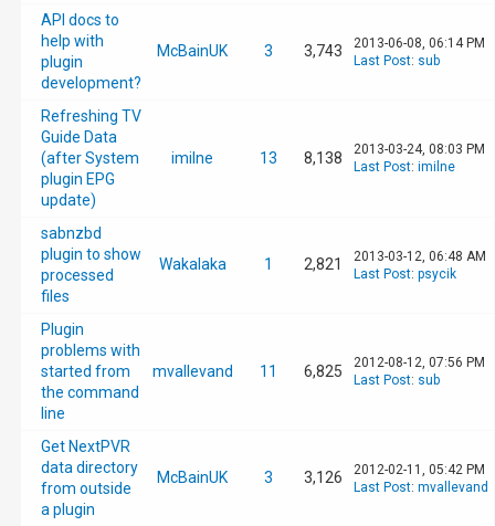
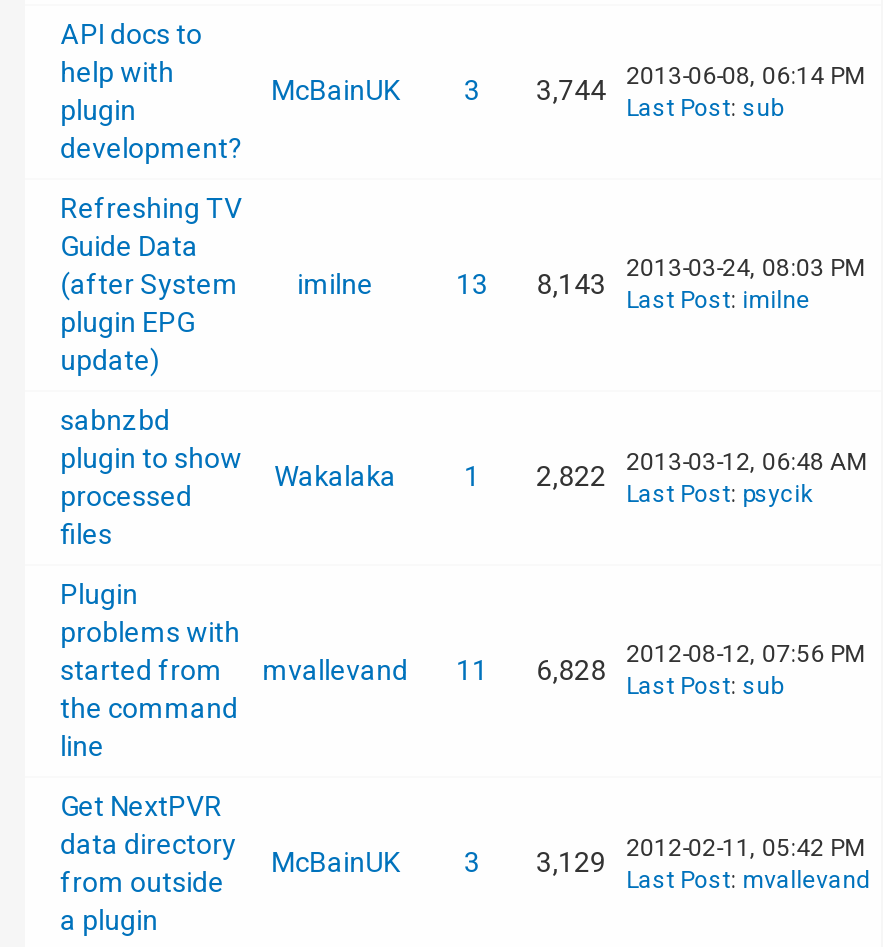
[264,35,485,60] 3 3,743 2013-06-08, 06:14 PM -> [464,62,864,106] 3 3,744 2013-06-08, 06:14 PM
[259,141,485,175] 13 8,138 2013-03-24, 08:03 PM Last Post: imilne -> [456,254,864,314] 13 8,143 2013-03-24, 08:03 PM Last Post: imilne
[264,249,486,273] 1 2,821 2013-03-12, 06:48 AM -> [464,448,866,492] 1 2,822 2013-03-12, 06:48 AM
[40,355,485,388] started from mvallevand 11 6,825 2012-08-12, 07:56 PM Last Post: sub -> [60,640,864,700] started from mvallevand 11 6,828 2012-08-12, 07:56 PM Last Post: sub
[264,462,485,486] 3 3,126 2012-02-11, 05:42 PM -> [464,834,864,878] 3 3,129 2012-02-11, 05:42 PM

